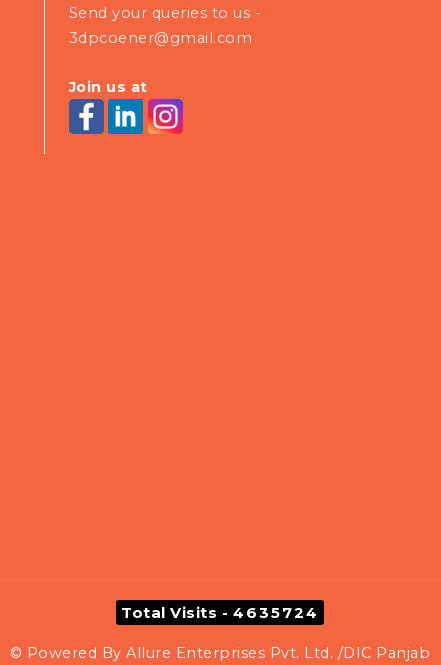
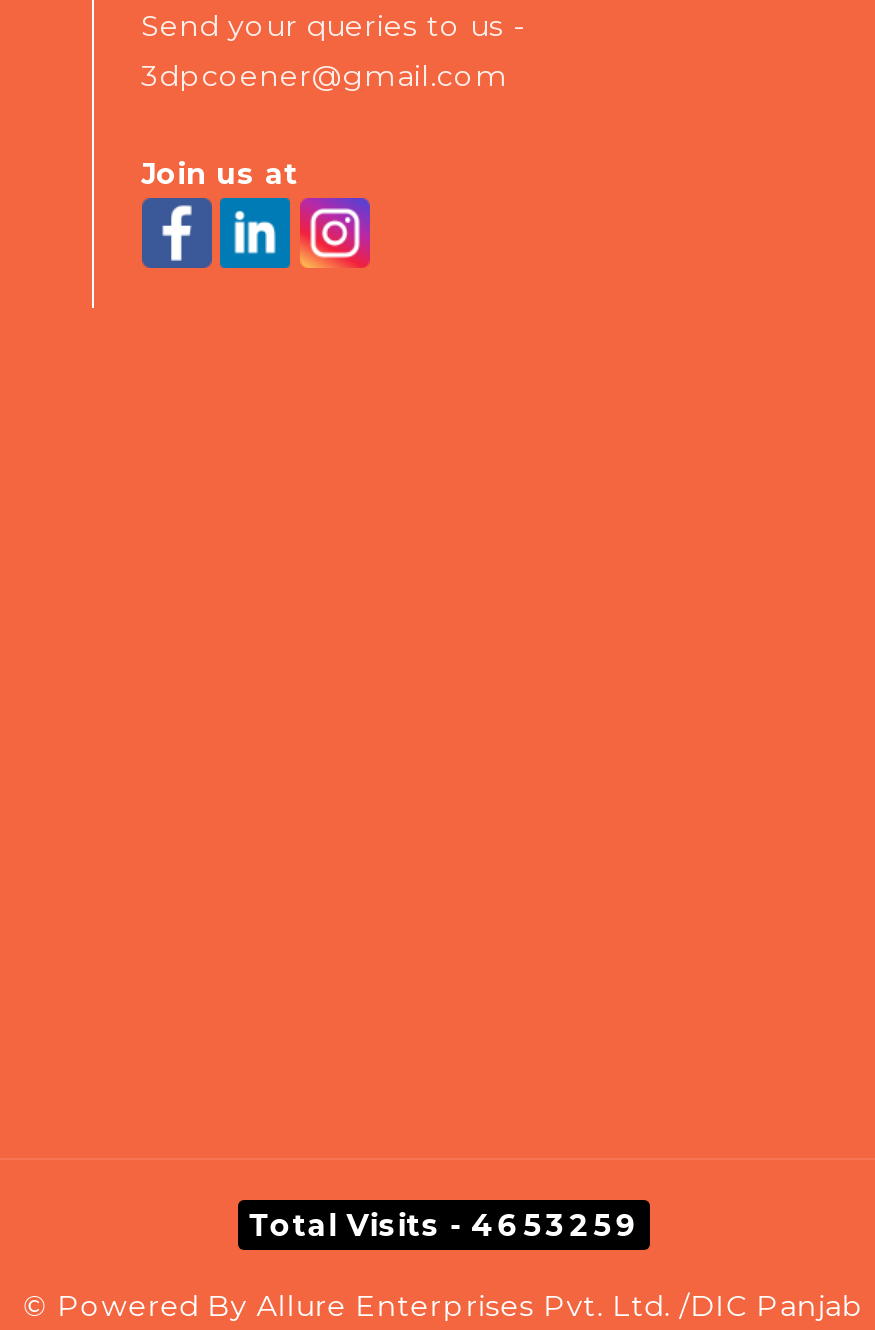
[121,603,319,622] Total Visits - 4635724 -> [248,1206,640,1244] Total Visits - 4653259

